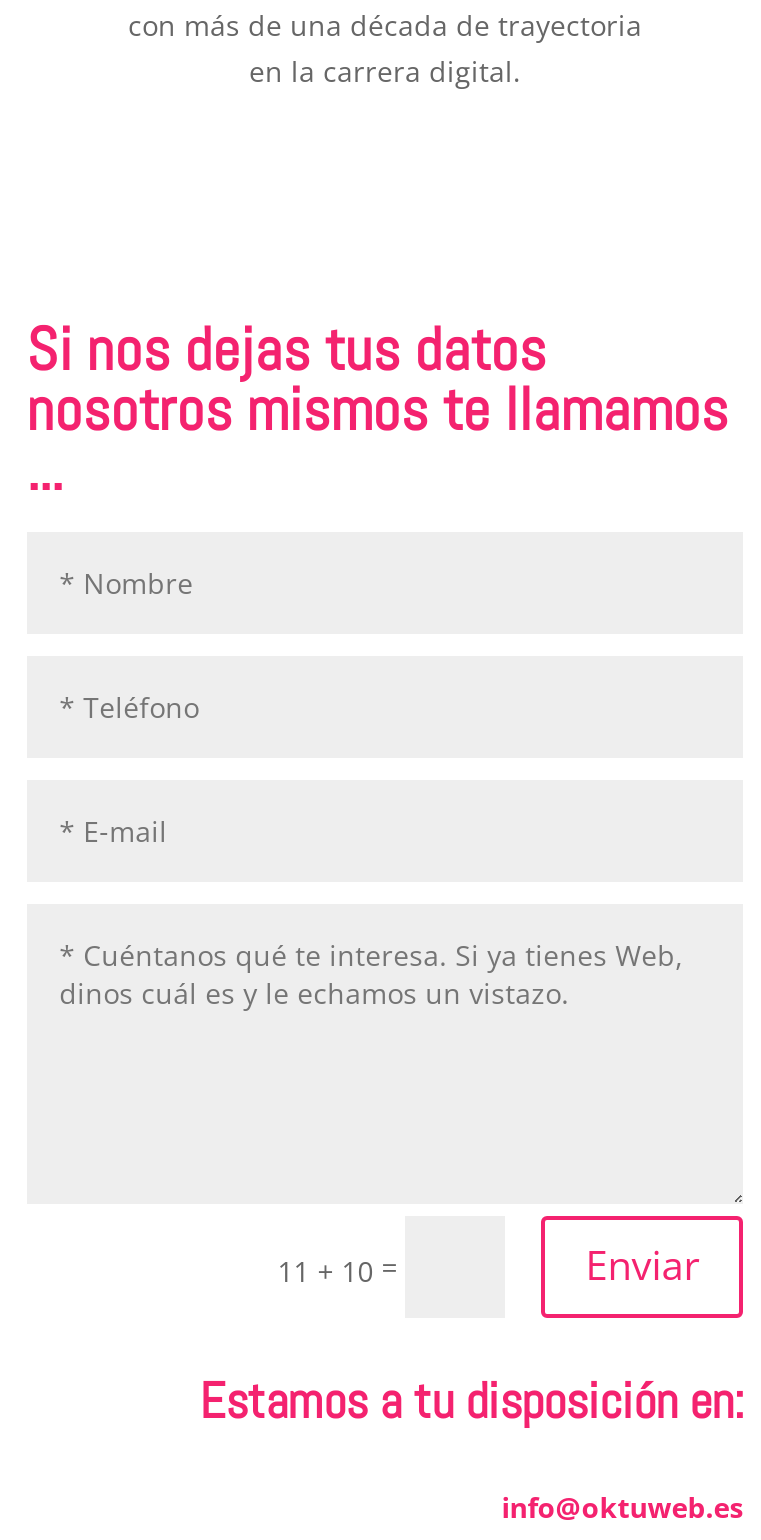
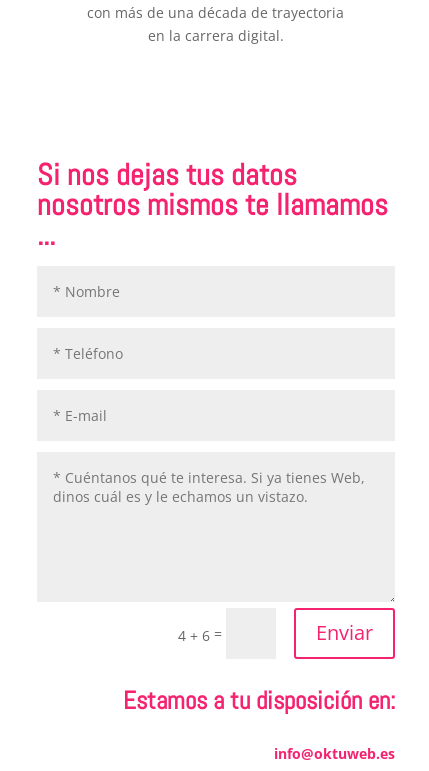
[277,1247,405,1289] 11 + 10 = -> [178,624,226,644] 4 + 6 =

